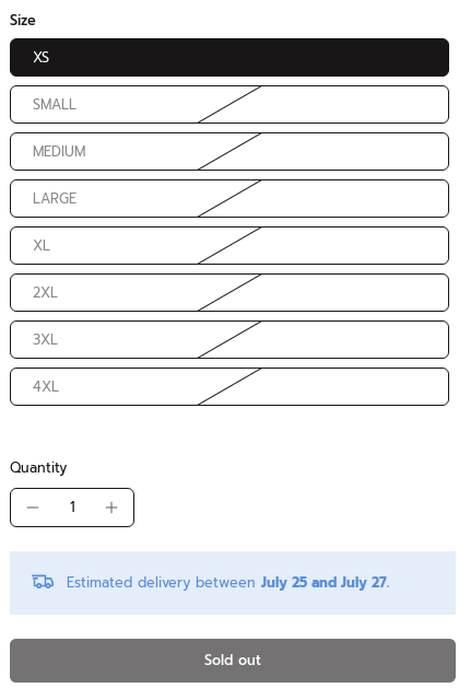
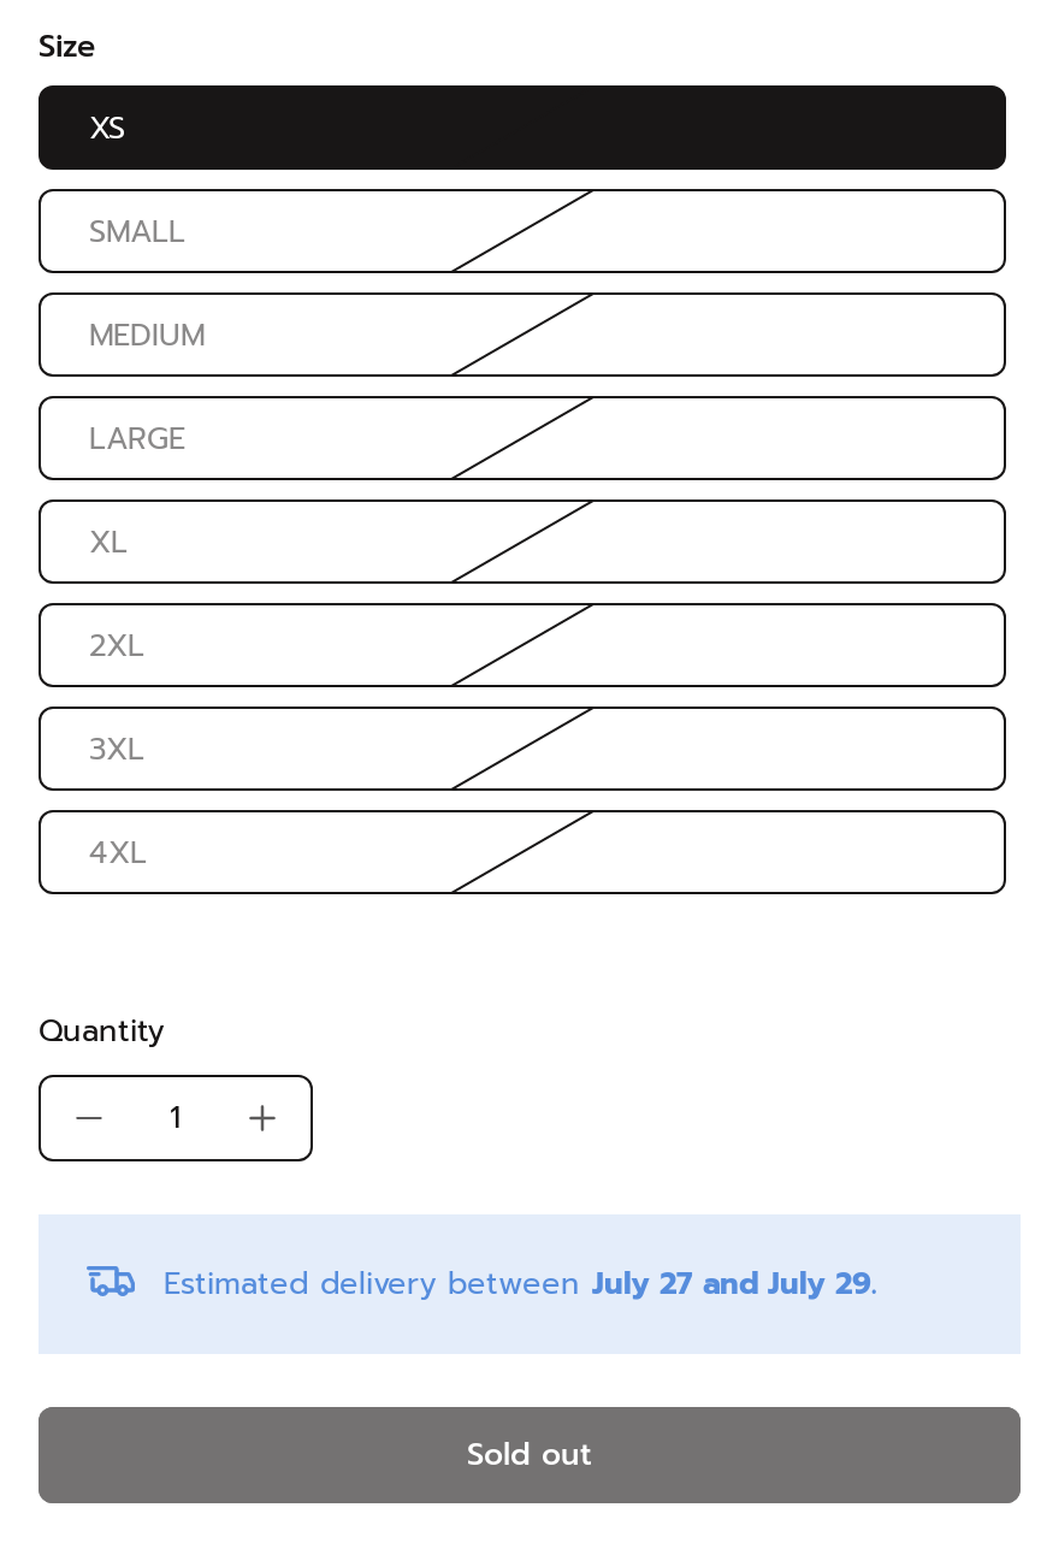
[67,572,389,593] Estimated delivery between July 25 and July 27. -> [164,1260,876,1306] Estimated delivery between July 27 and July 29.

